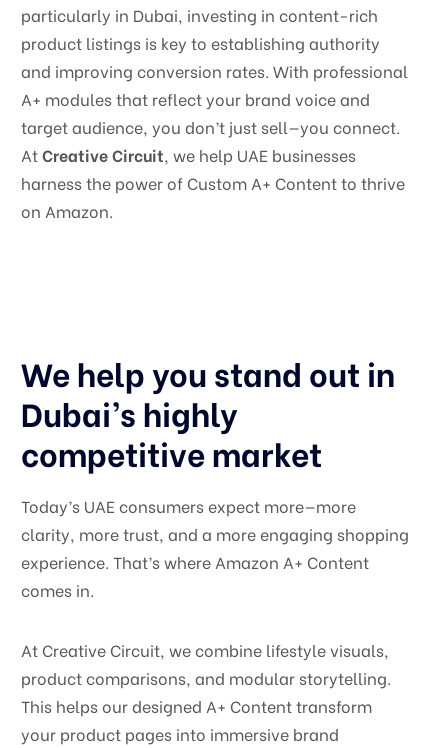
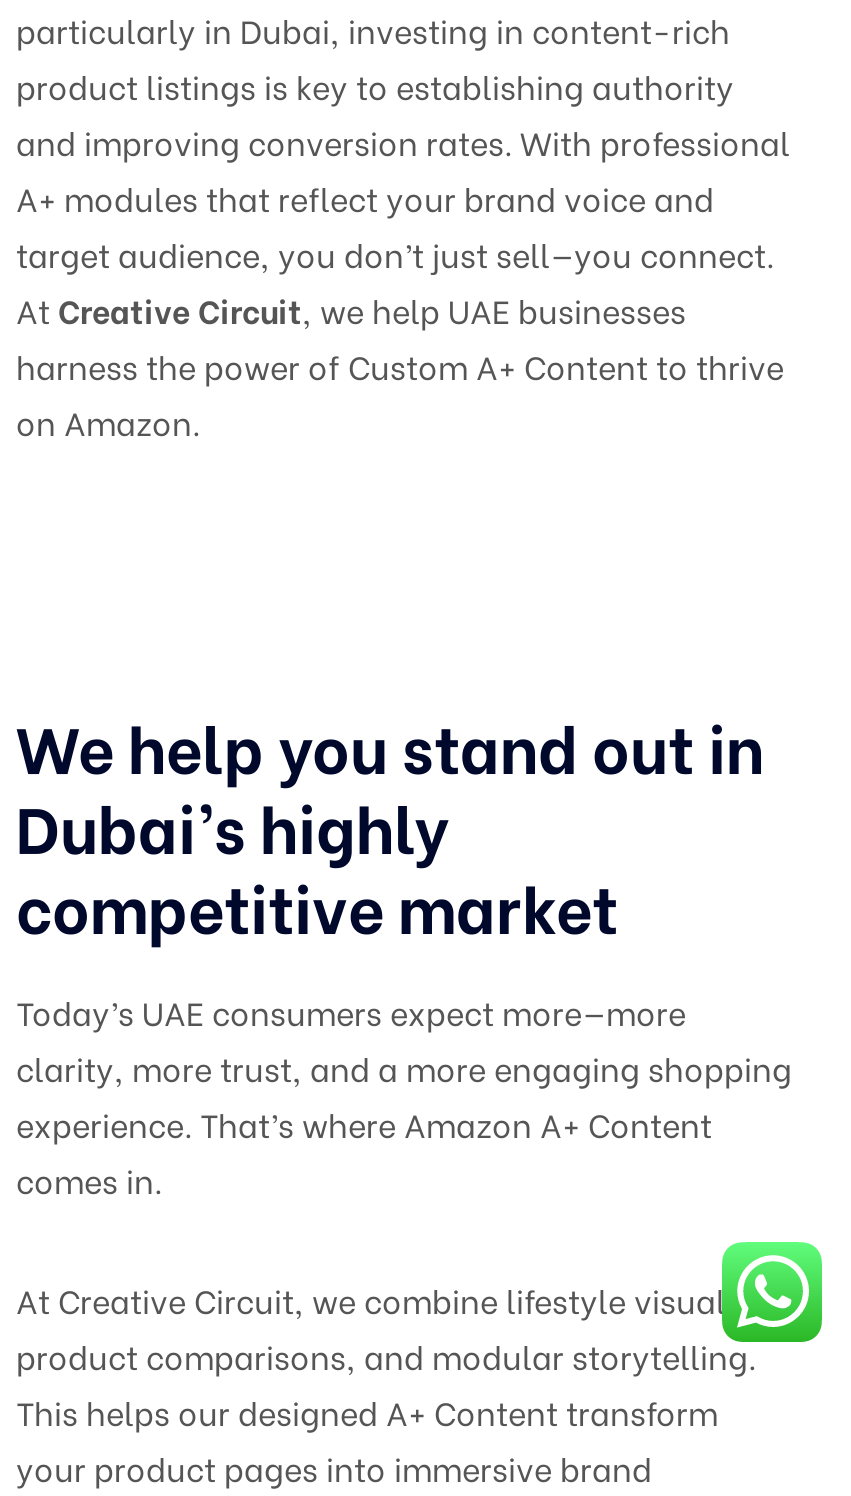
none -> [720,1240,824,1344] [image]

